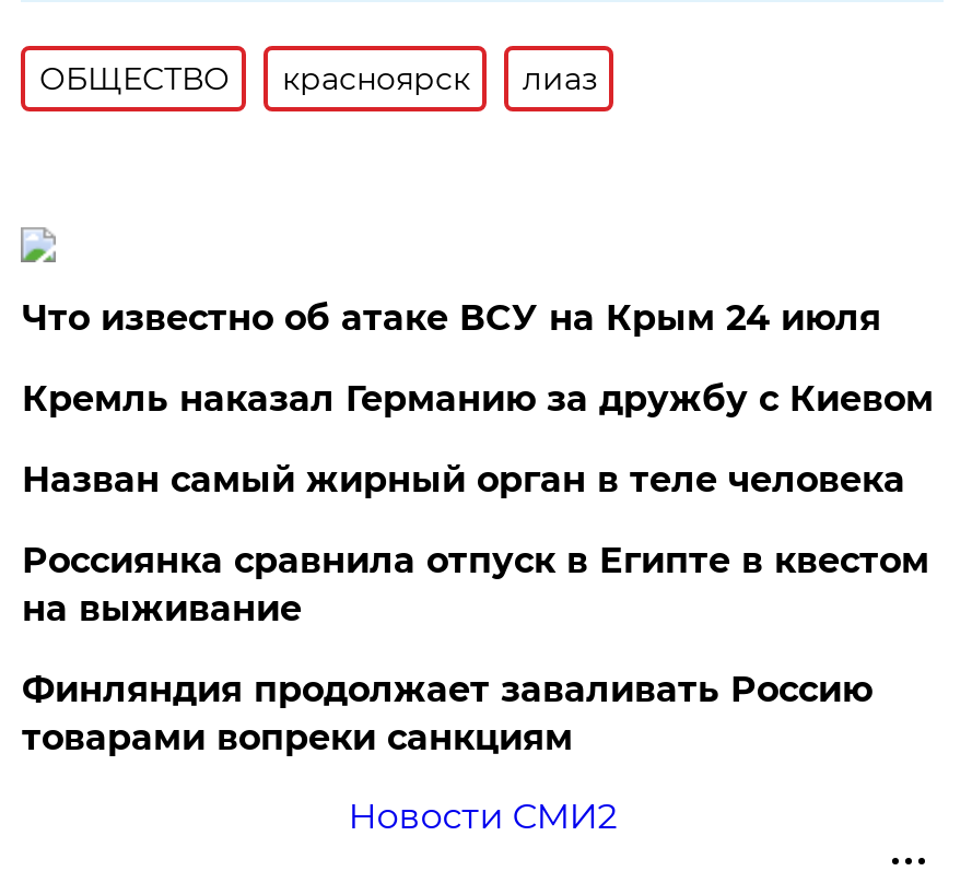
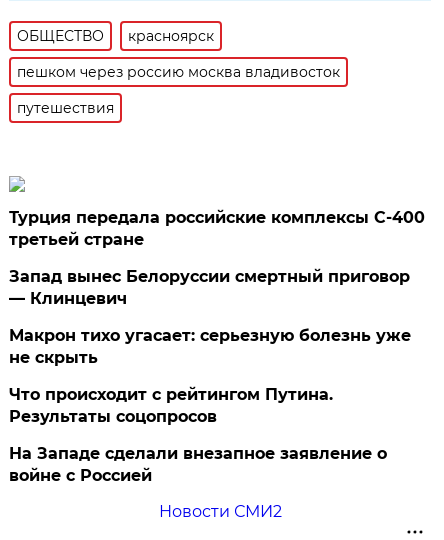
[522,60,597,99] лиаз -> [17,63,340,117] пешком через россию москва владивосток | путешествия
[22,298,934,759] Что известно об атаке ВСУ на Крым 24 июля | Кремль наказал Германию за дружбу с Киевом | Назван самый жирный орган в теле человека | Россиянка сравнила отпуск в Египте в квестом | на выживание | Финляндия продолжает заваливать Россию | товарами вопреки санкциям -> [9,208,425,485] Турция передала российские комплексы С-400 | третьей стране | Запад вынес Белоруссии смертный приговор | — Клинцевич | Макрон тихо угасает: серьезную болезнь уже | не скрыть | Что происходит с рейтингом Путина. | Результаты соцопросов | На Западе сделали внезапное заявление о | войне с Россией

